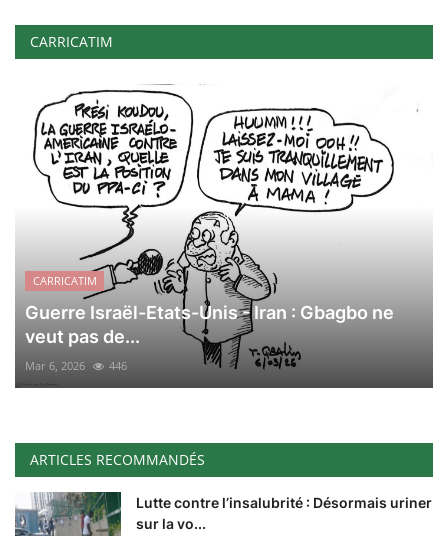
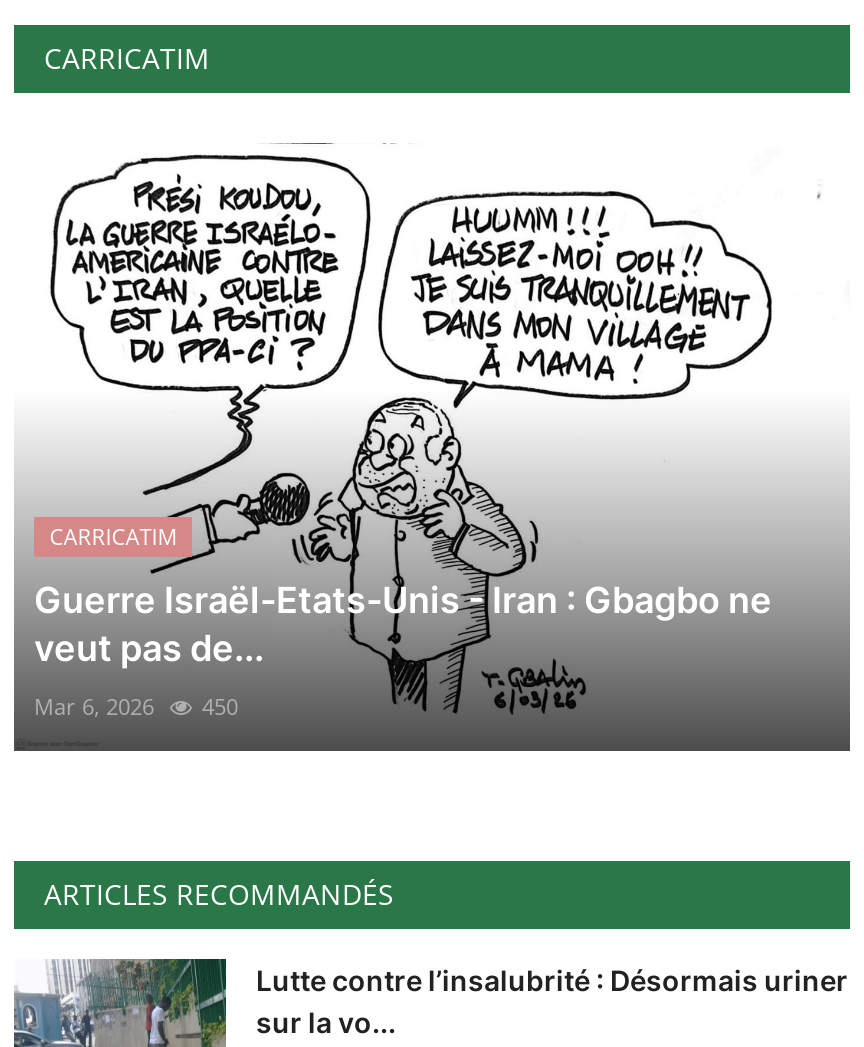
[25,358,127,373] Mar 6, 2026 446 -> [34,691,238,721] Mar 6, 2026 450

